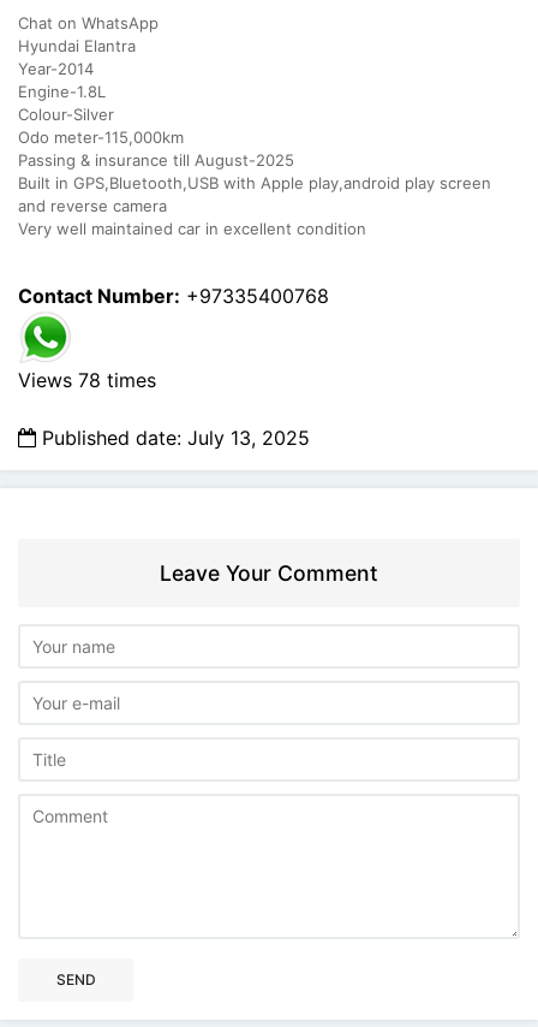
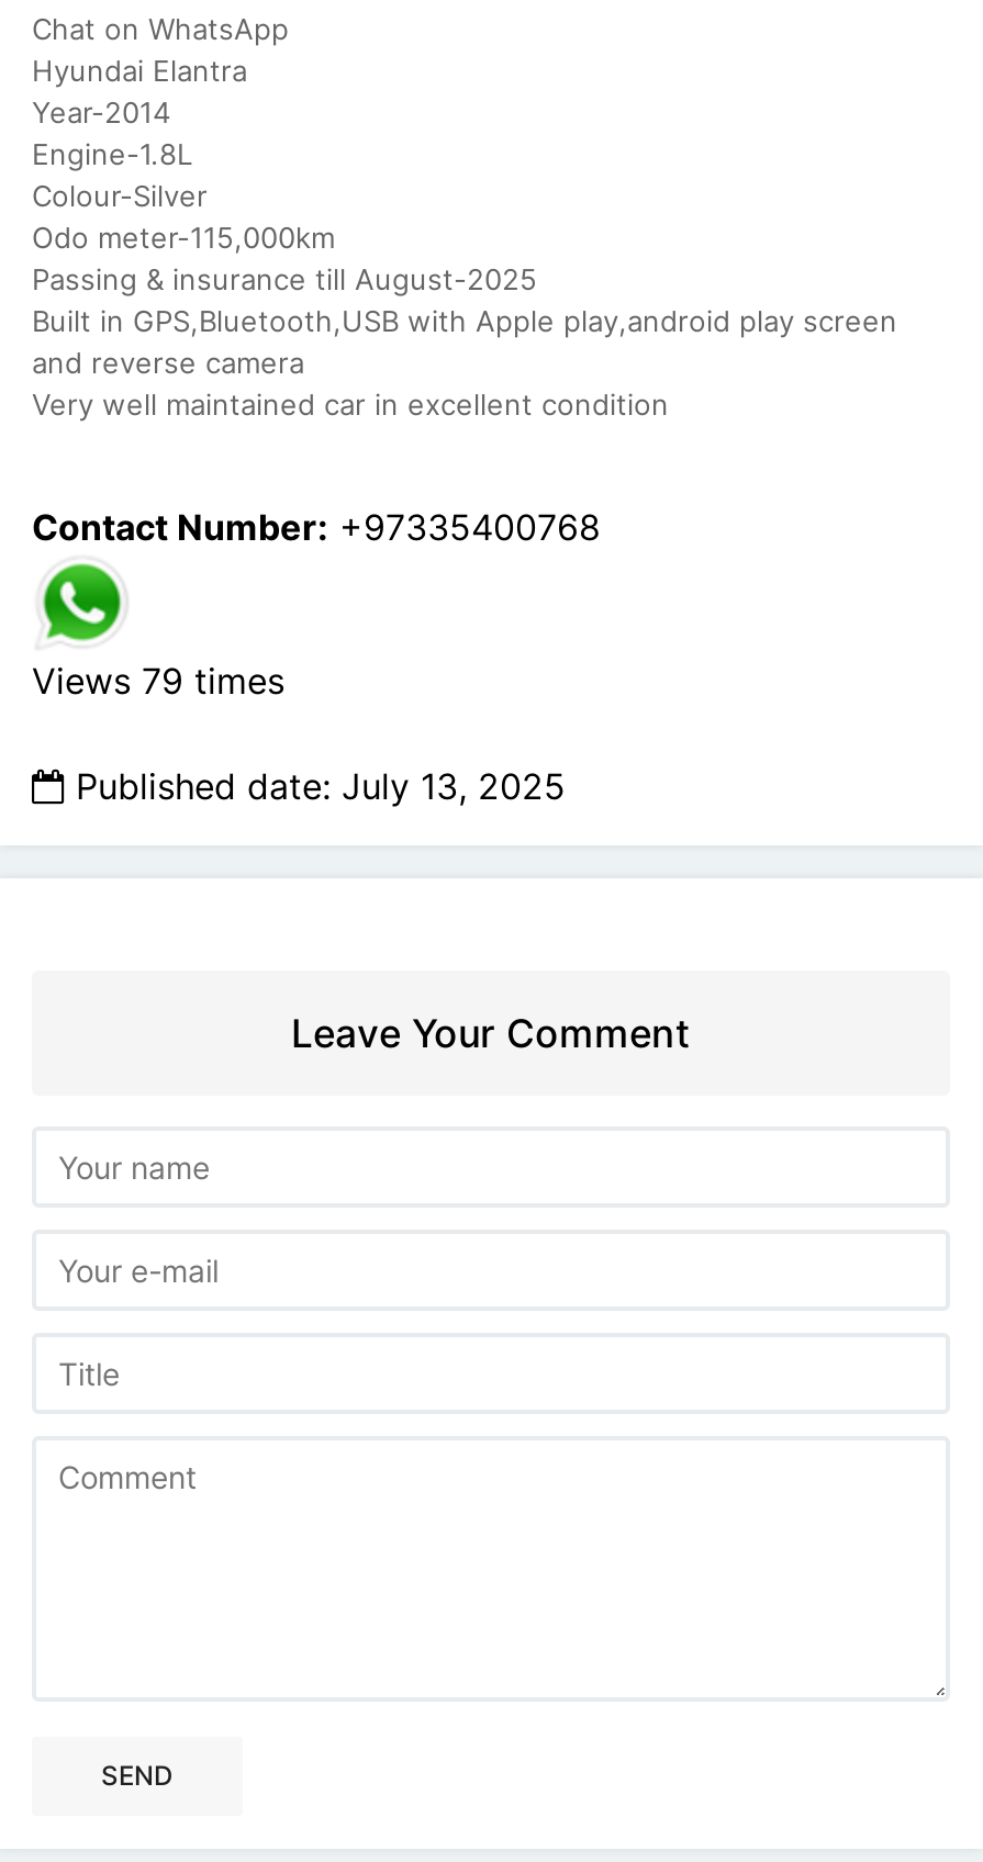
[18,368,156,392] Views 78 times -> [32,659,284,703] Views 79 times

